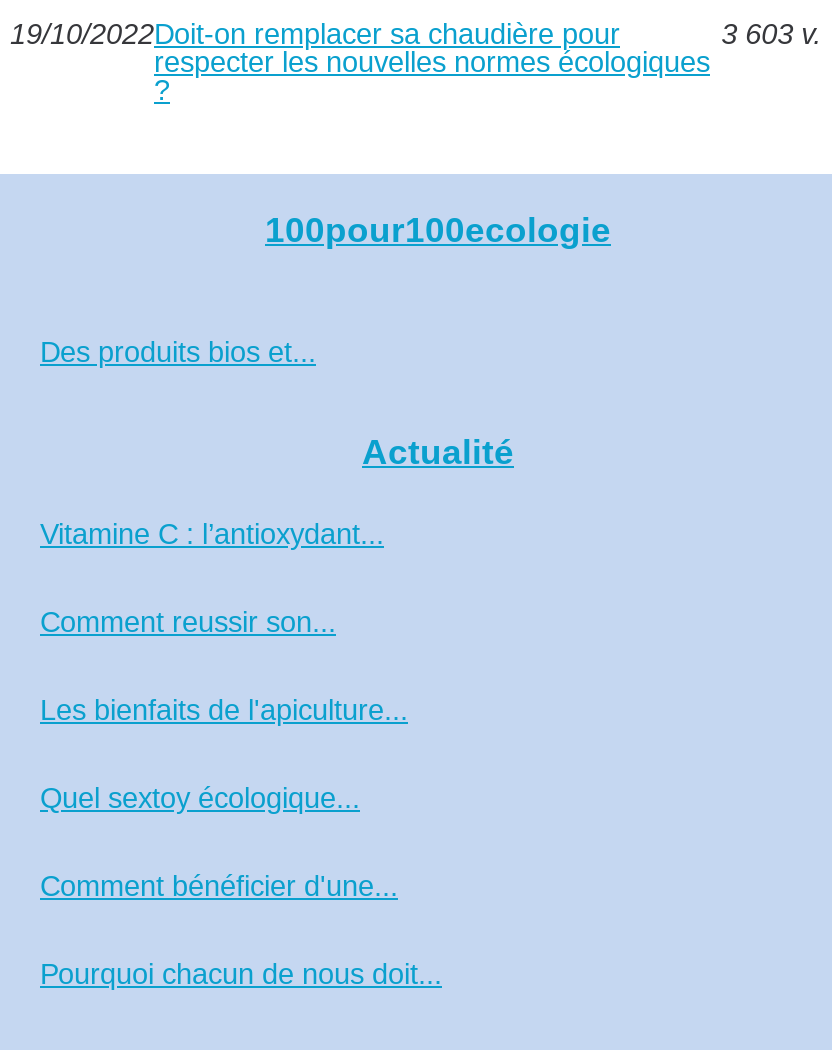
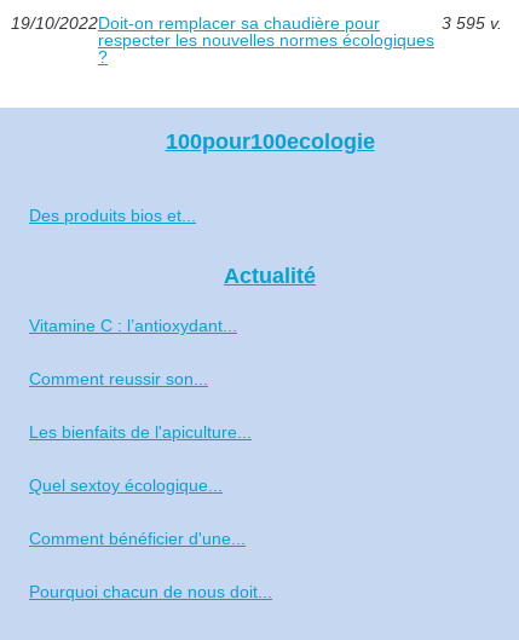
[721,18,821,50] 3 603 v. -> [441,13,502,33] 3 595 v.

